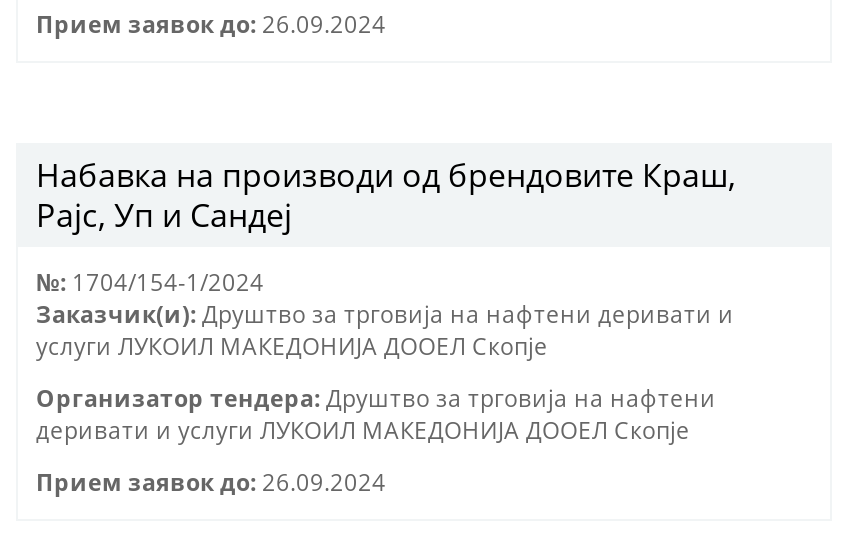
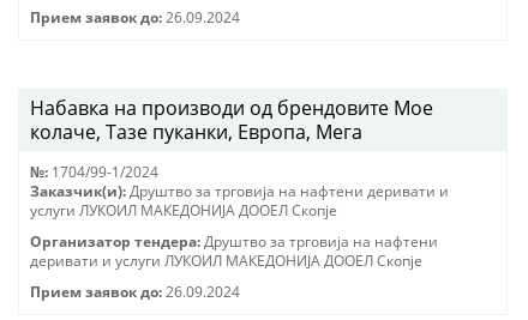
[36,153,736,237] Набавка на производи од брендовите Краш, | Рајс, Уп и Сандеј -> [30,95,433,145] Набавка на производи од брендовите Мое | колаче, Тазе пуканки, Европа, Мега
[36,267,264,297] №: 1704/154-1/2024 -> [30,163,158,181] №: 1704/99-1/2024

